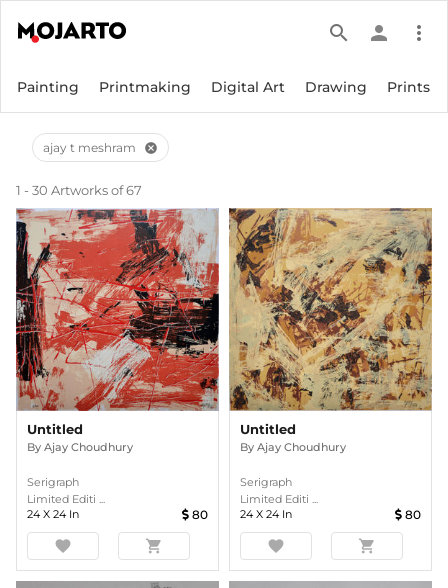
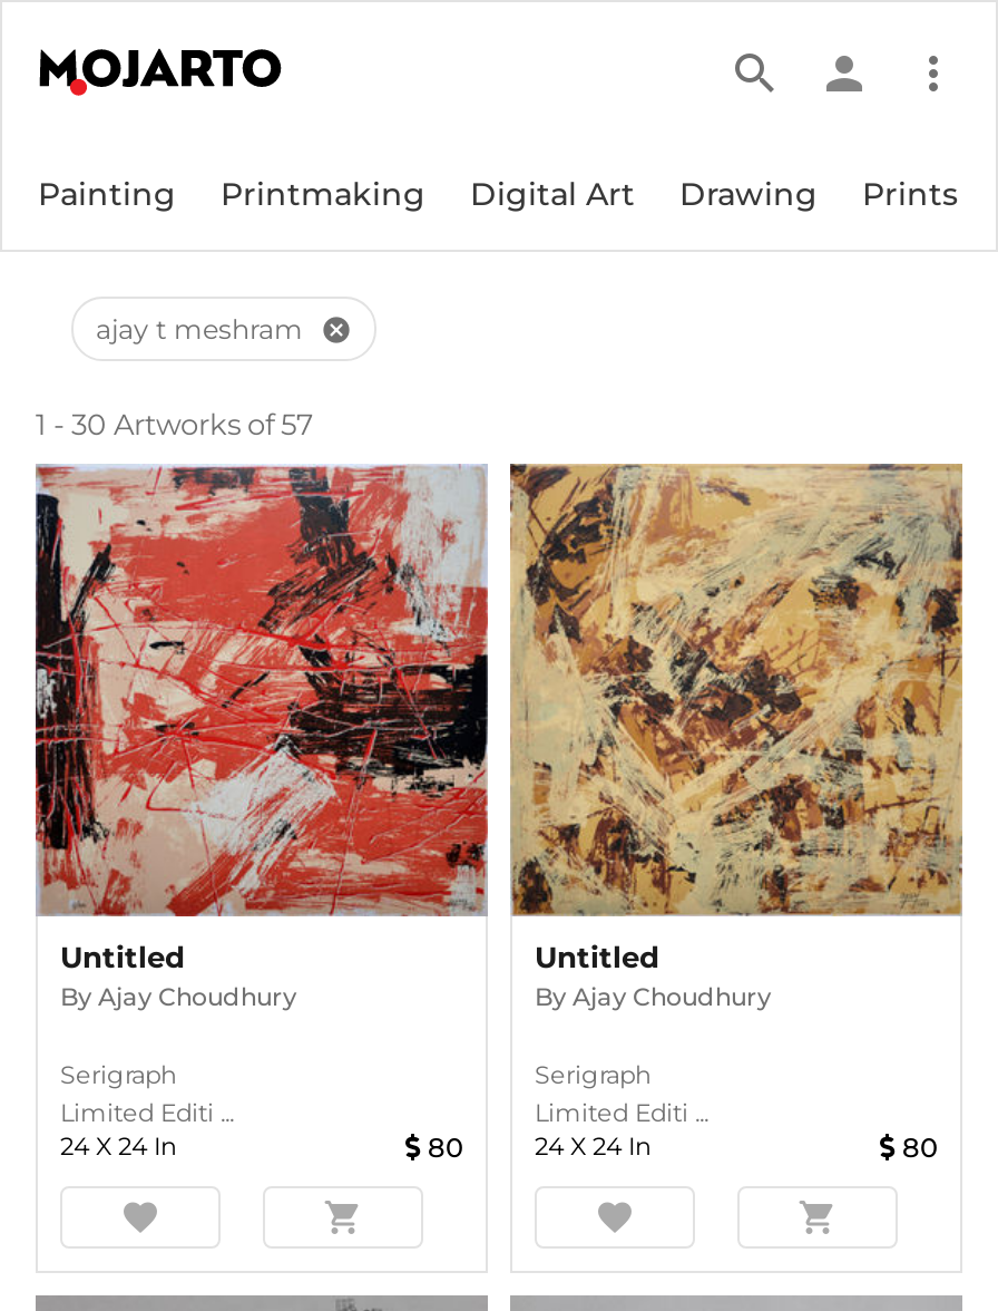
[16,182,142,198] 1 - 30 Artworks of 67 -> [36,406,314,441] 1 - 30 Artworks of 57

